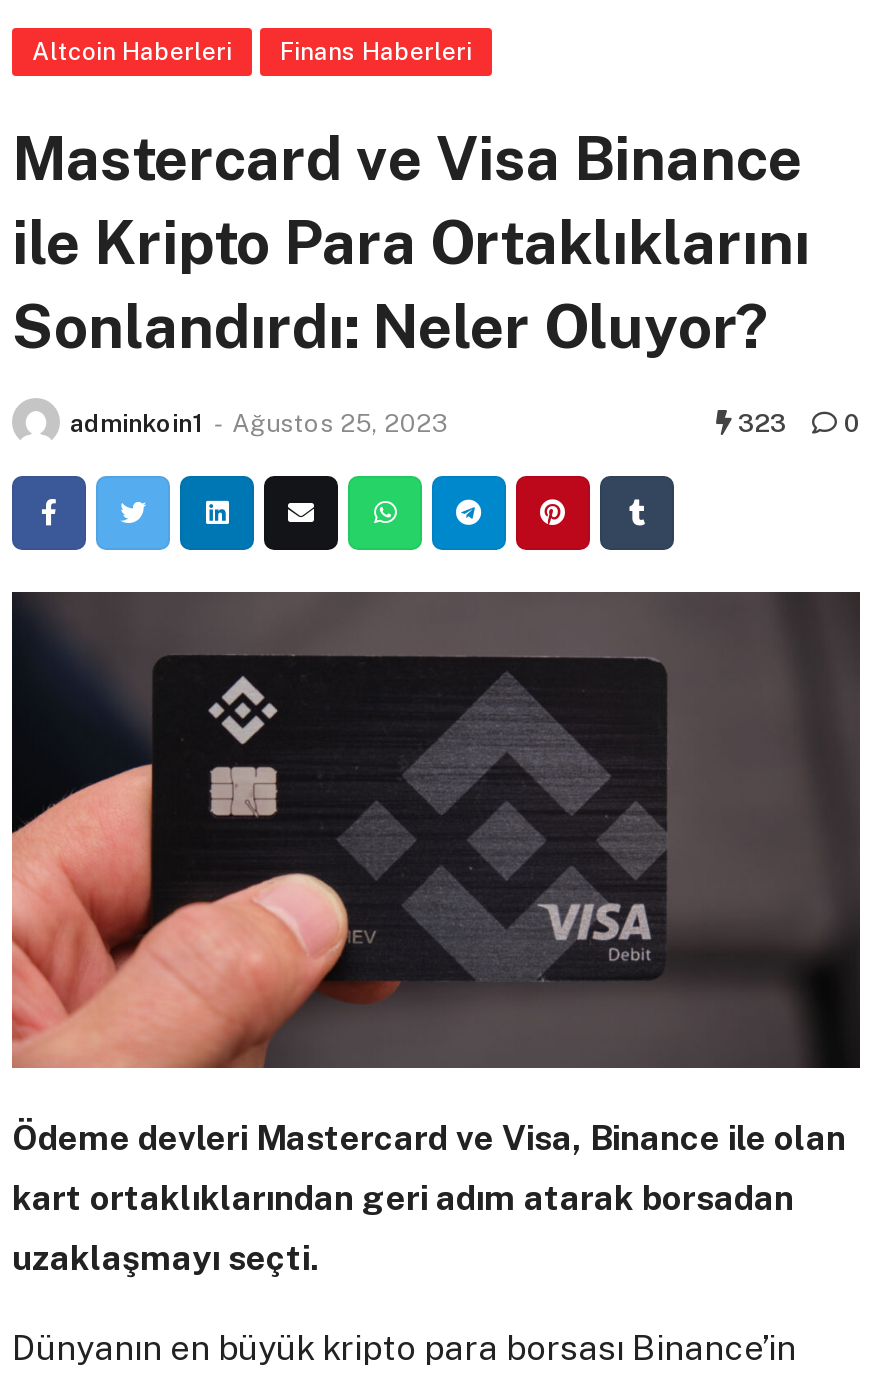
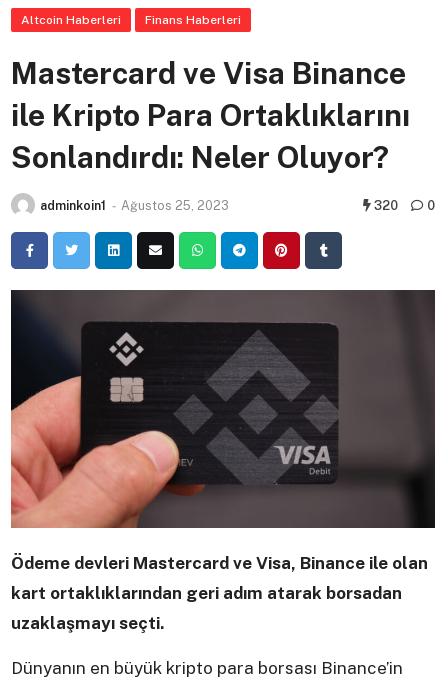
[732,407,860,437] 323 0 -> [371,197,435,212] 320 0

